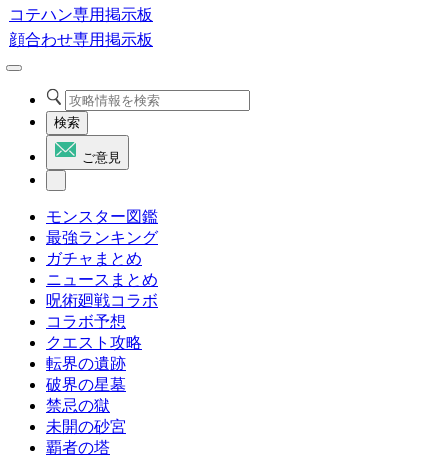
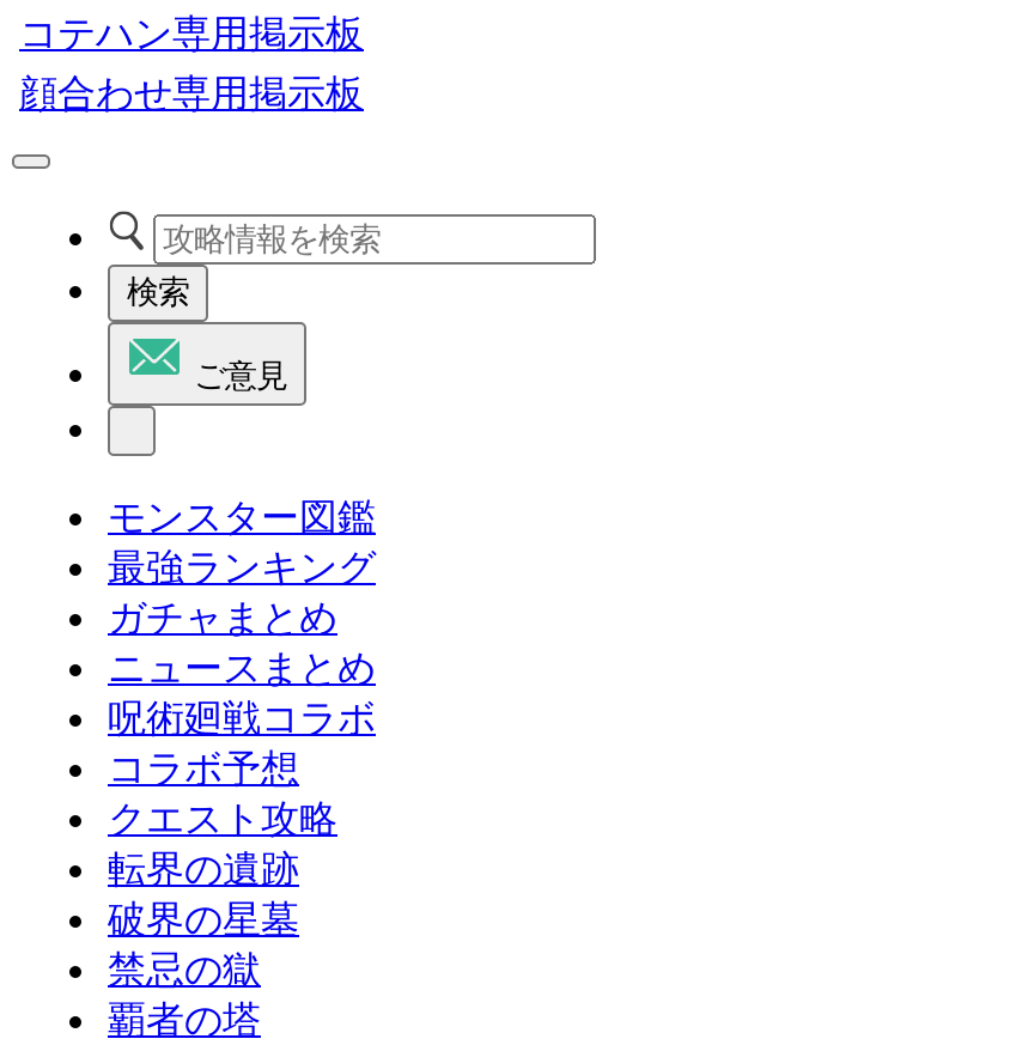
[46,418,126,435] 未開の砂宮 -> none

